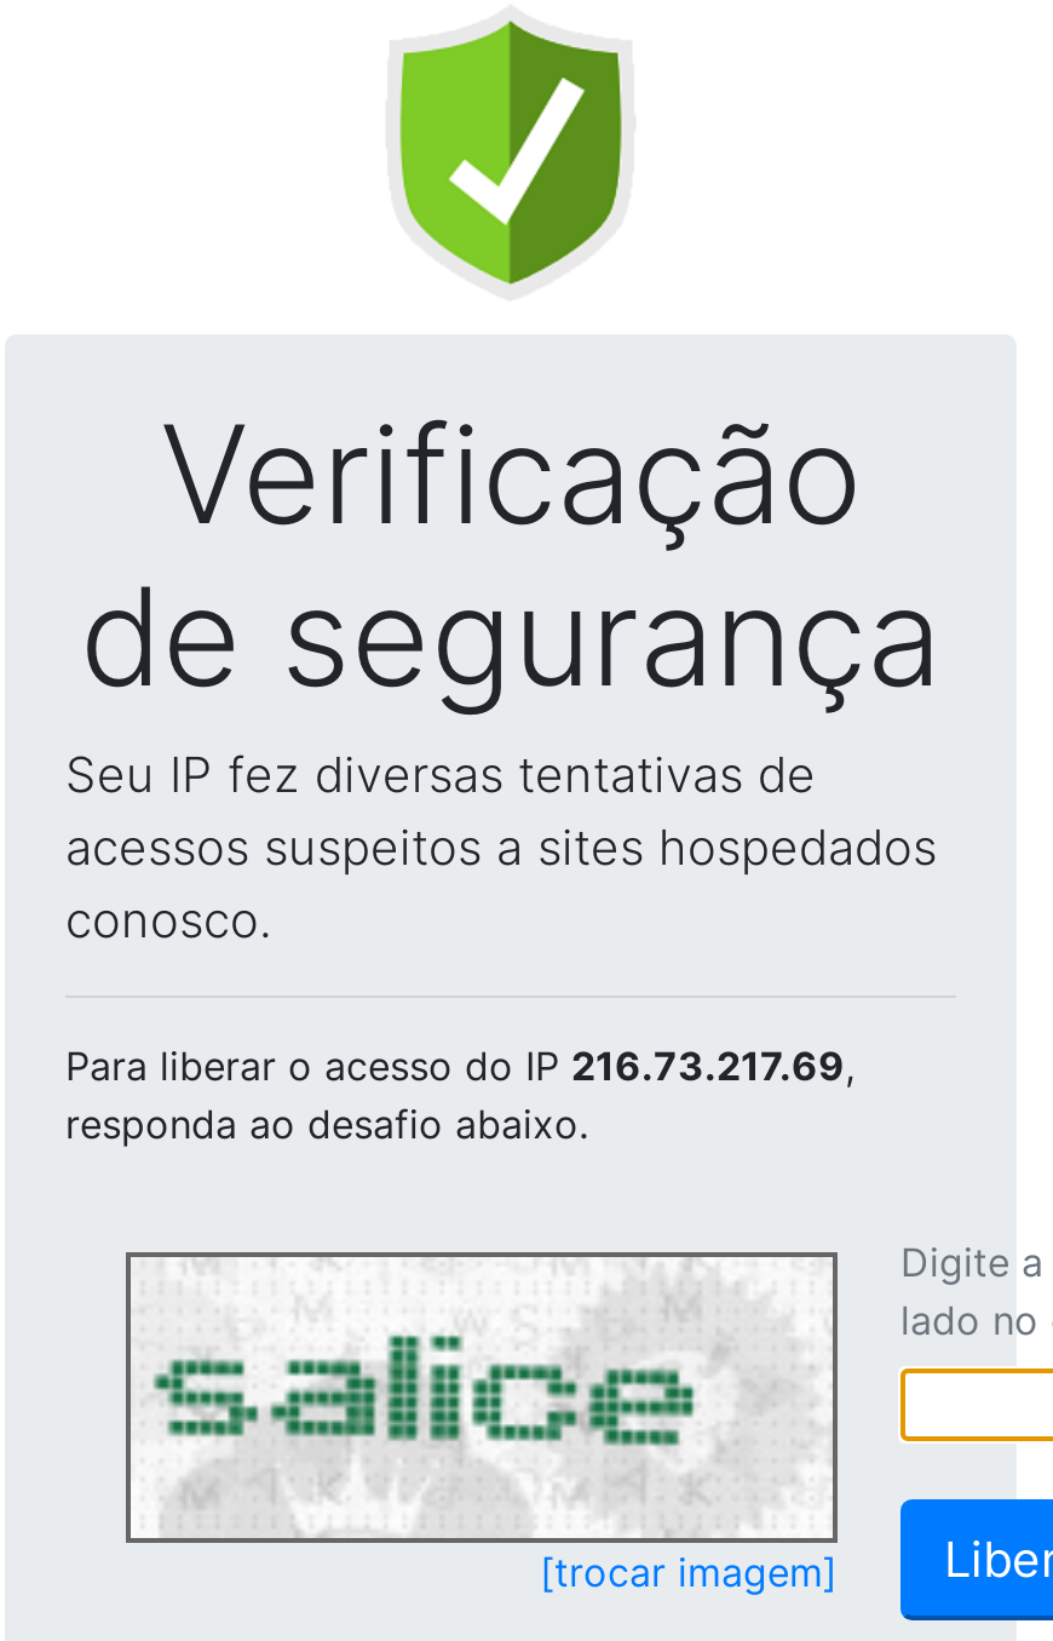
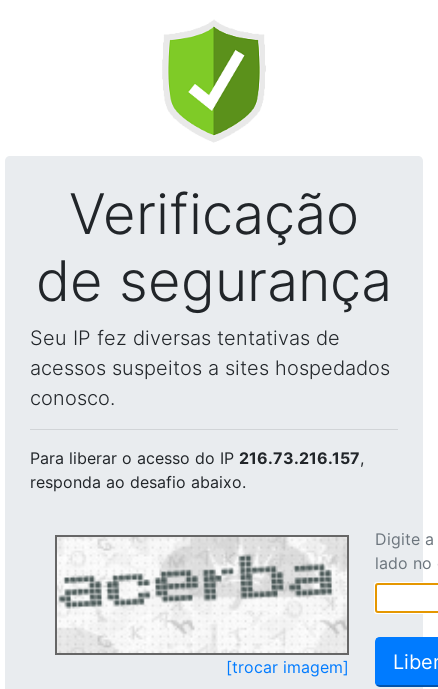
[65,1042,855,1090] Para liberar o acesso do IP 216.73.217.69, -> [30,448,364,468] Para liberar o acesso do IP 216.73.216.157,
[136,1262,830,1531] [image] -> [59,540,345,640] [image]

